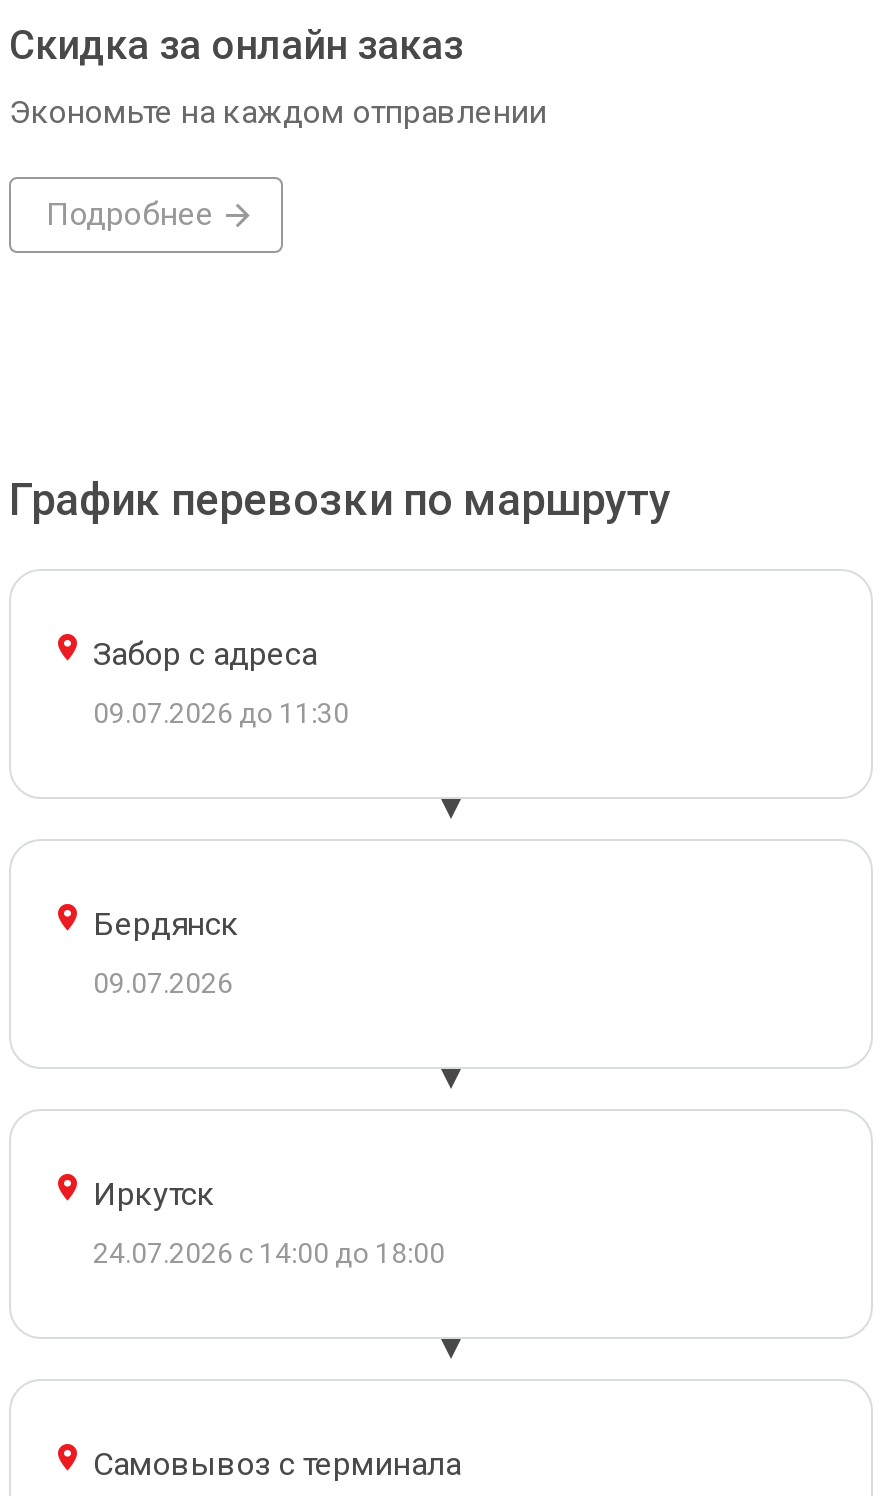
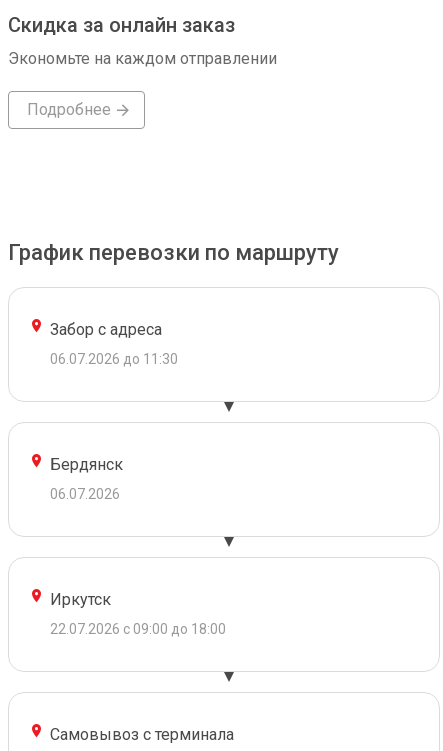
[93,697,349,729] 09.07.2026 до 11:30 -> [50,351,178,367] 06.07.2026 до 11:30
[93,967,233,999] 09.07.2026 -> [50,486,120,502] 06.07.2026
[93,1237,445,1269] 24.07.2026 с 14:00 до 18:00 -> [50,621,226,637] 22.07.2026 с 09:00 до 18:00

